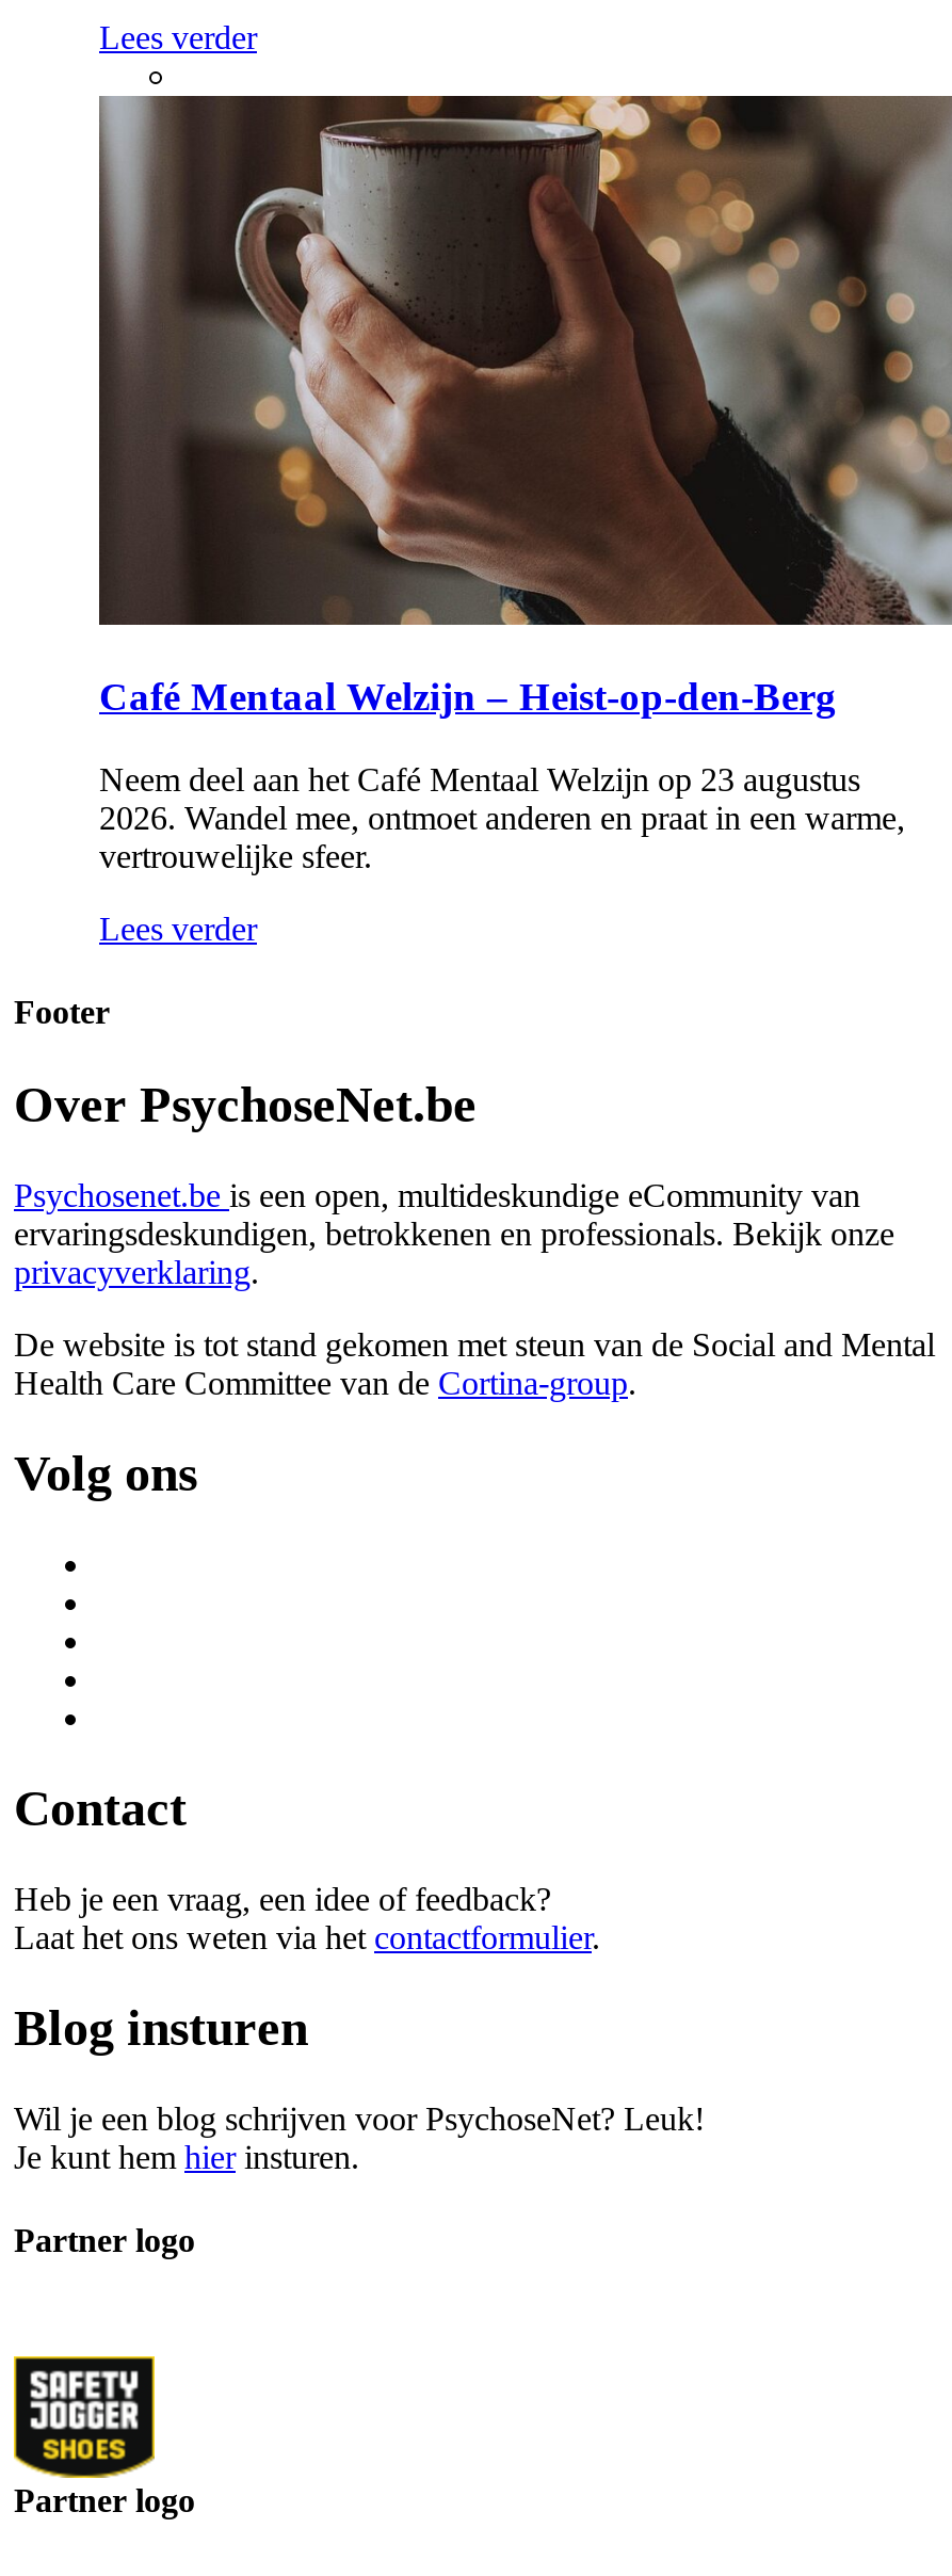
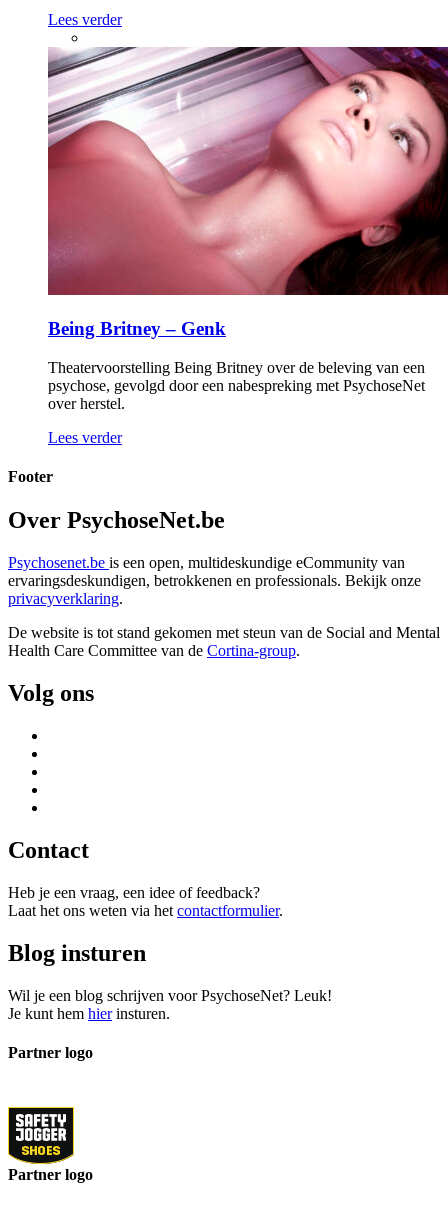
[97,94,946,719] [image] | Café Mentaal Welzijn – Heist-op-den-Berg -> [47,46,445,339] [image] | Being Britney – Genk
[99,761,905,874] Neem deel aan het Café Mentaal Welzijn op 23 augustus | 2026. Wandel mee, ontmoet anderen en praat in een warme, | vertrouwelijke sfeer. -> [48,359,425,412] Theatervoorstelling Being Britney over de beleving van een | psychose, gevolgd door een nabespreking met PsychoseNet | over herstel.

